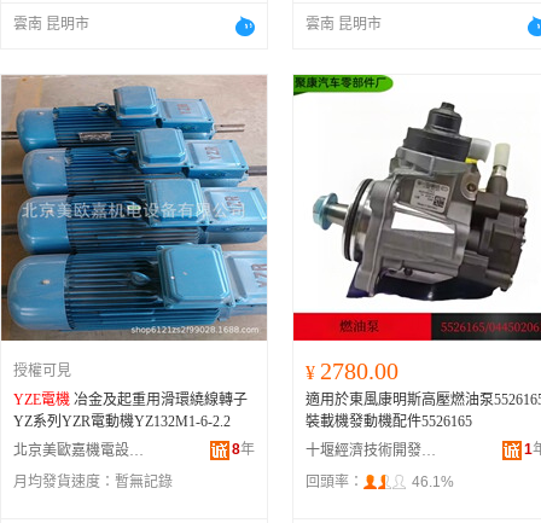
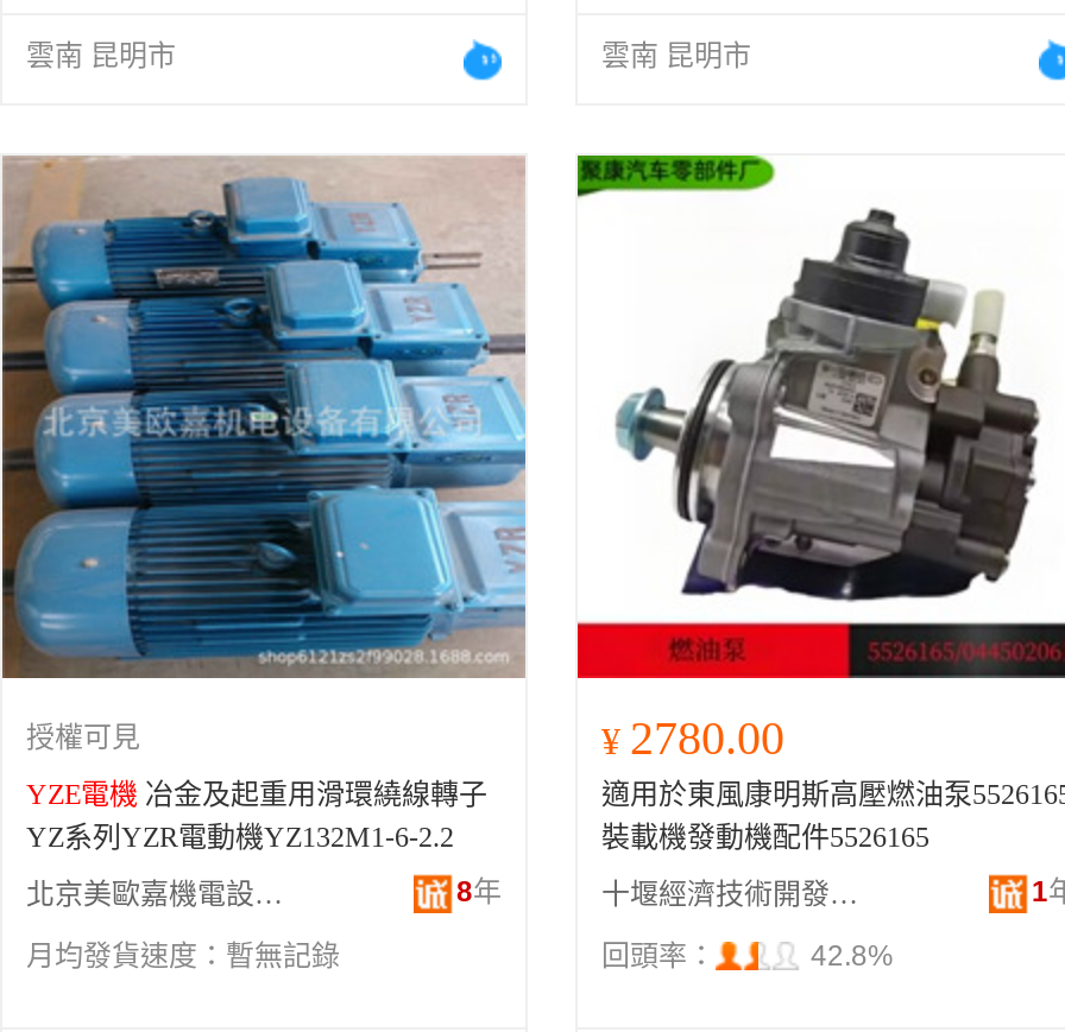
[412,473,454,490] 46.1% -> [811,939,894,973] 42.8%

